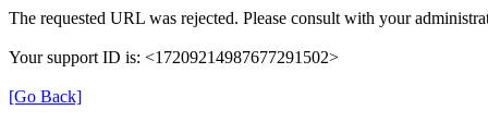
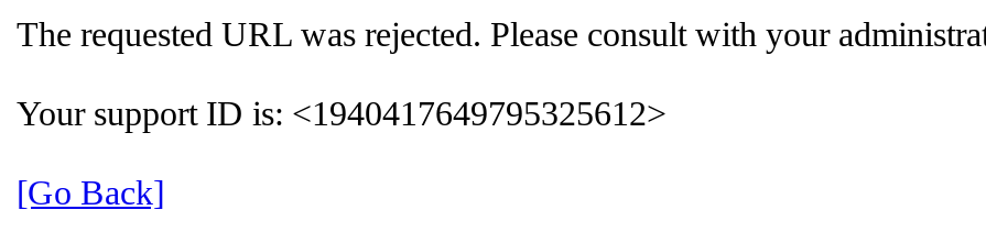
[9,48,339,66] Your support ID is: <17209214987677291502> -> [17,95,667,132] Your support ID is: <1940417649795325612>

